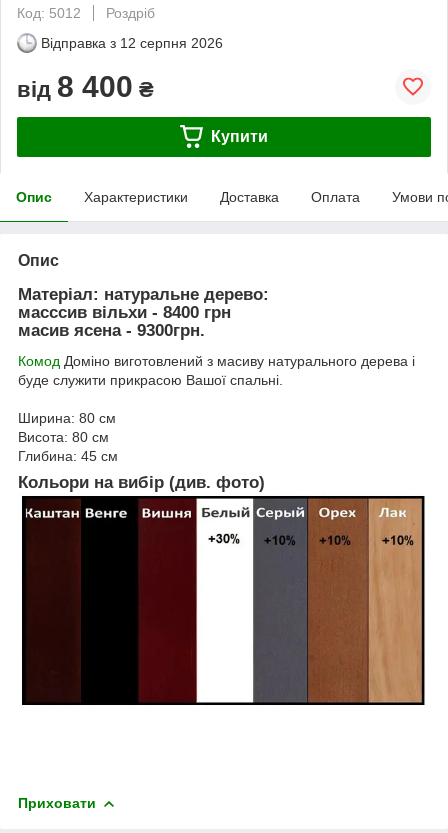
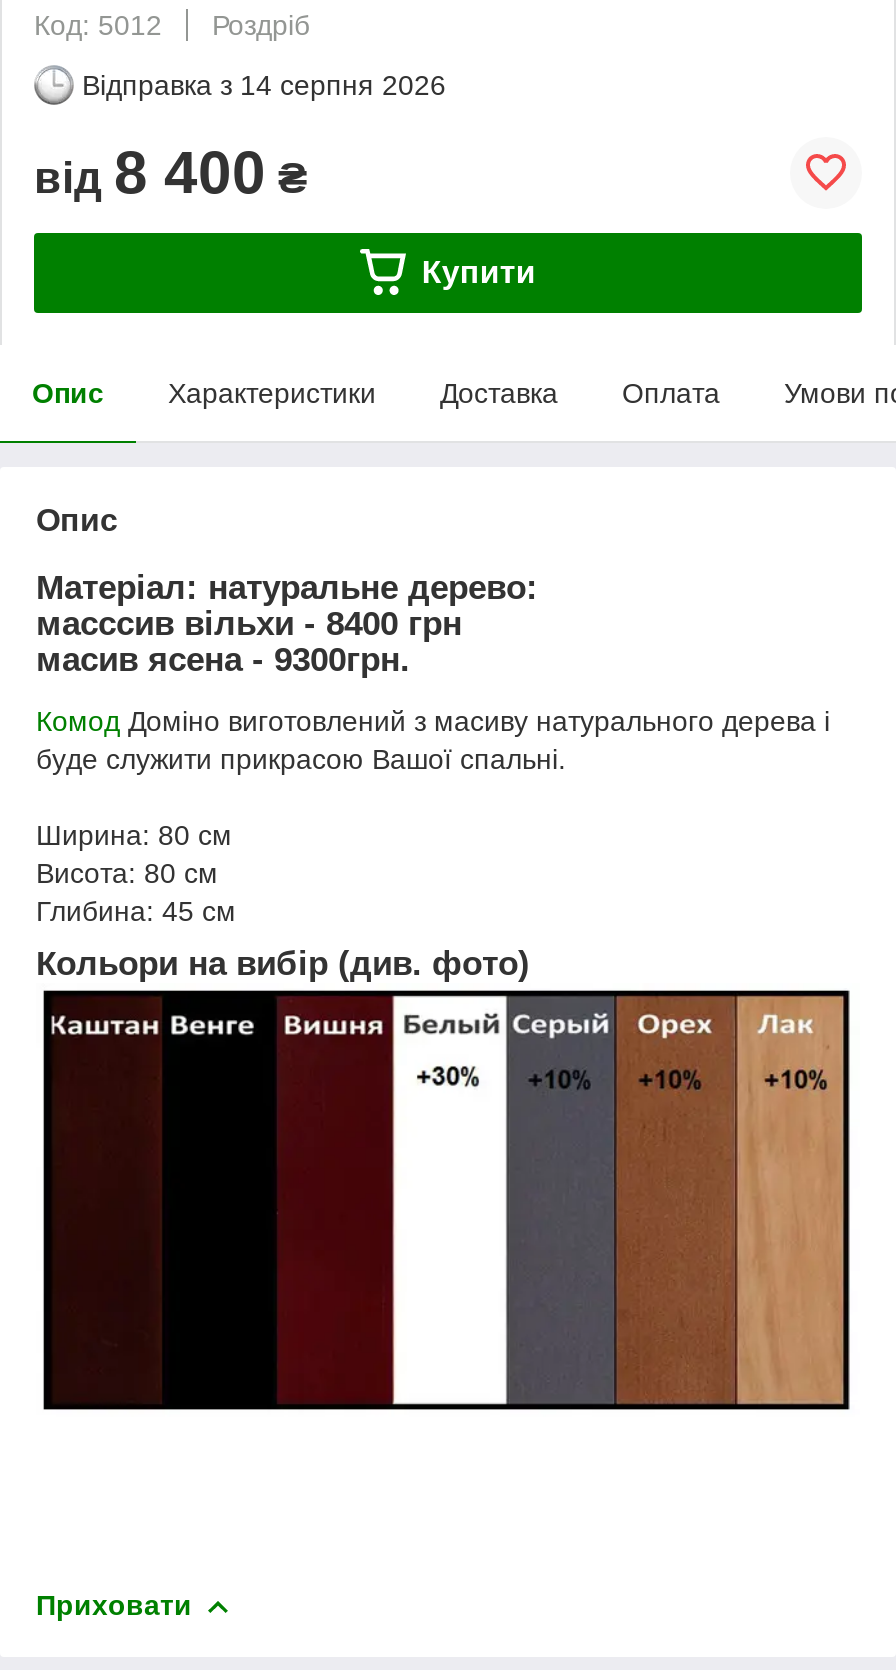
[41,35,223,51] Відправка з 12 серпня 2026 -> [82,69,446,101] Відправка з 14 серпня 2026

